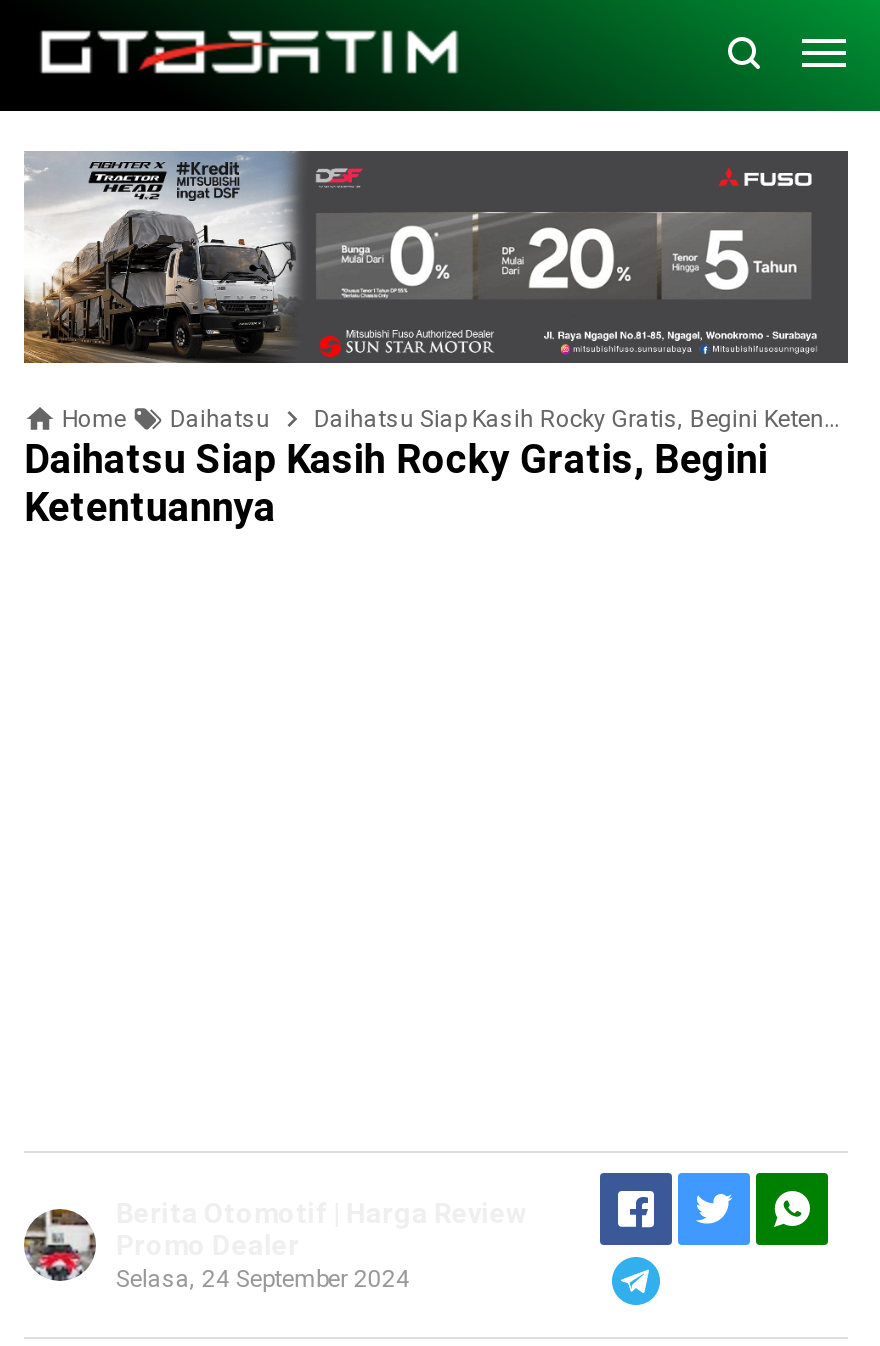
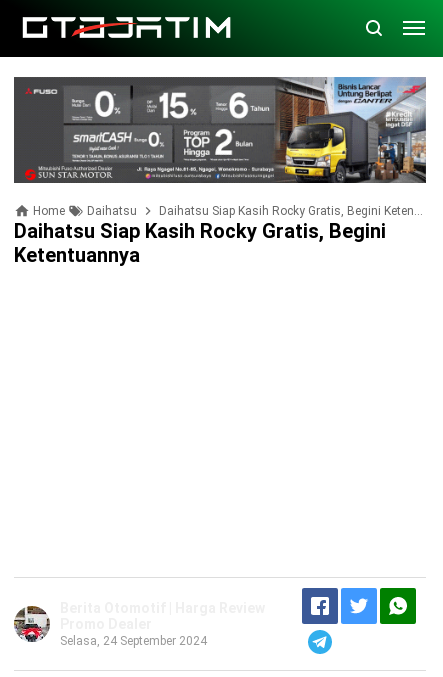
[22,149,850,363] [image] -> [13,76,426,183] [image]

